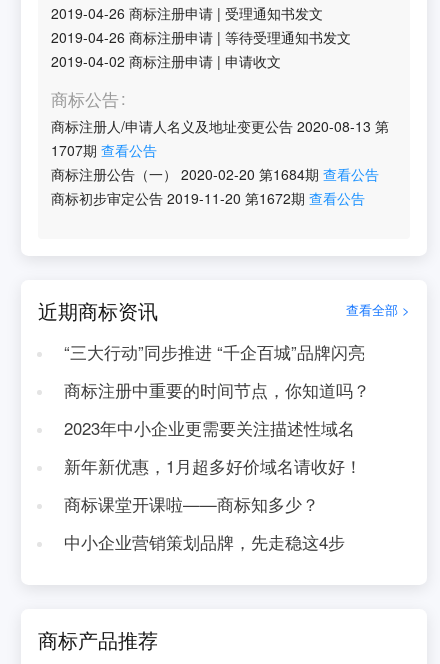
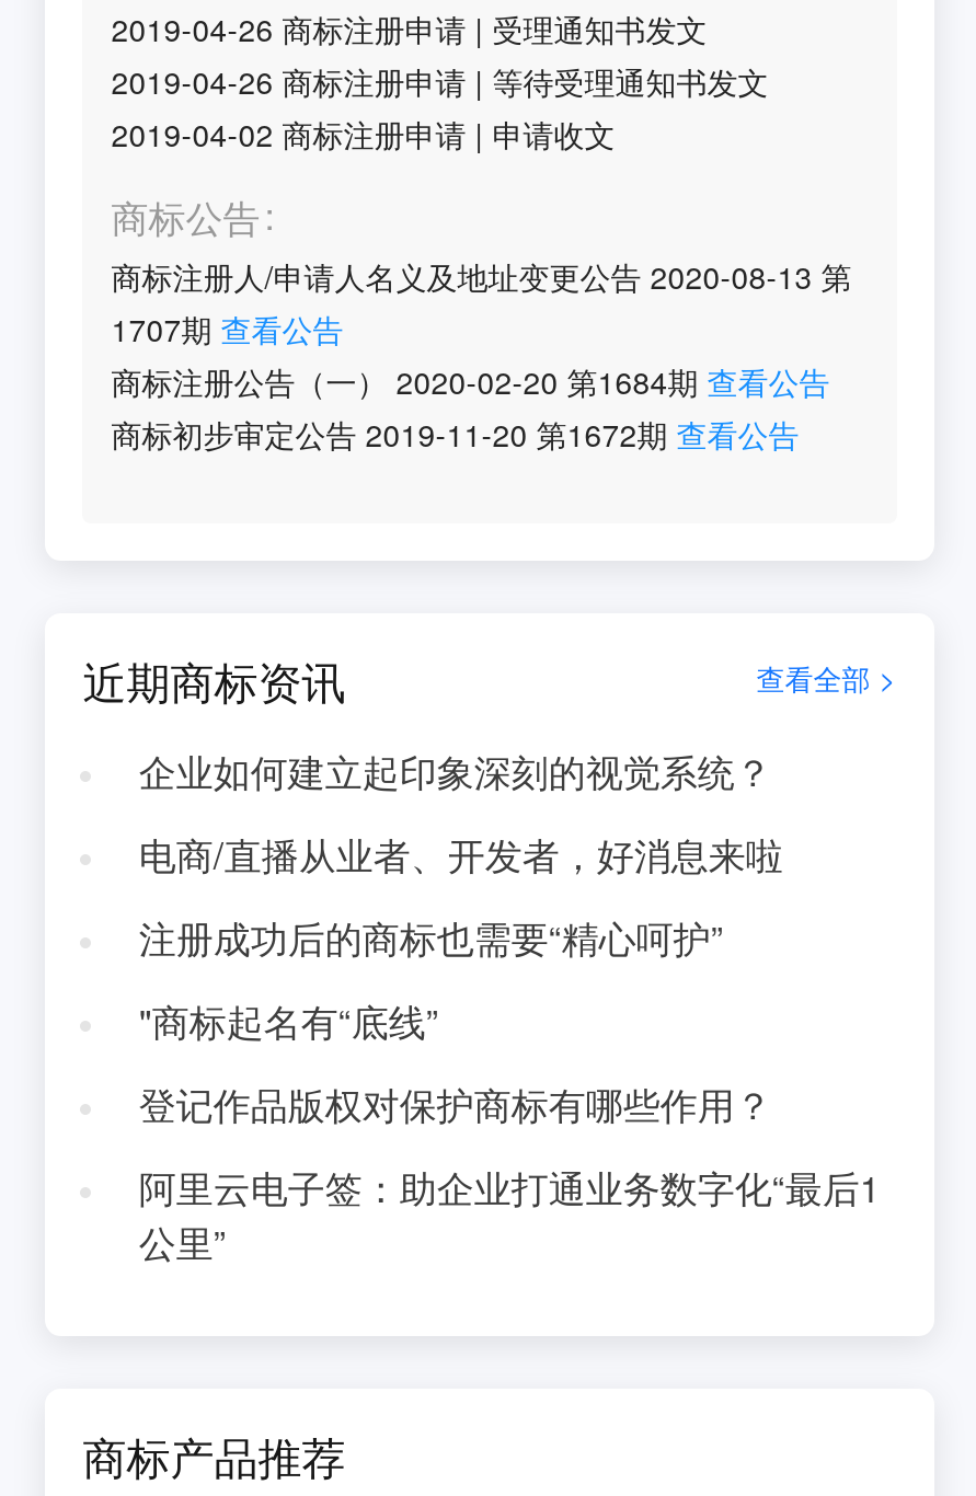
[64,340,365,364] “三大行动”同步推进 “千企百城”品牌闪亮 -> [139,745,772,797] 企业如何建立起印象深刻的视觉系统？
[64,378,370,402] 商标注册中重要的时间节点，你知道吗？ -> [139,828,783,881] 电商/直播从业者、开发者，好消息来啦
[64,416,355,440] 2023年中小企业更需要关注描述性域名 -> [139,911,724,964] 注册成功后的商标也需要“精心呵护”
[64,454,362,478] 新年新优惠，1月超多好价域名请收好！ -> [139,994,439,1047] "商标起名有“底线”
[64,492,319,516] 商标课堂开课啦——商标知多少？ -> [139,1077,772,1130] 登记作品版权对保护商标有哪些作用？
[64,530,345,554] 中小企业营销策划品牌，先走稳这4步 -> [139,1161,879,1268] 阿里云电子签：助企业打通业务数字化“最后1 | 公里”

